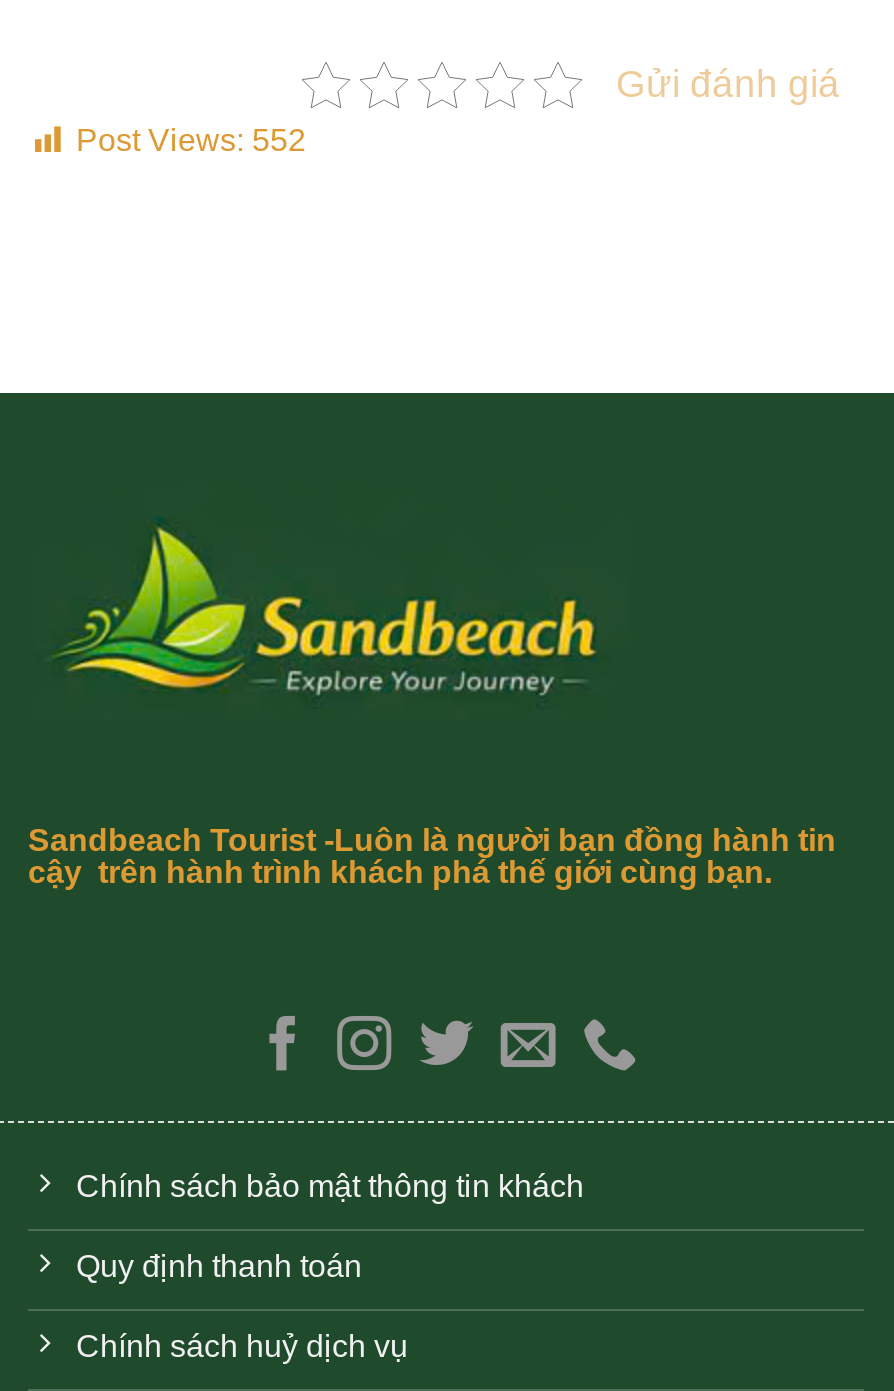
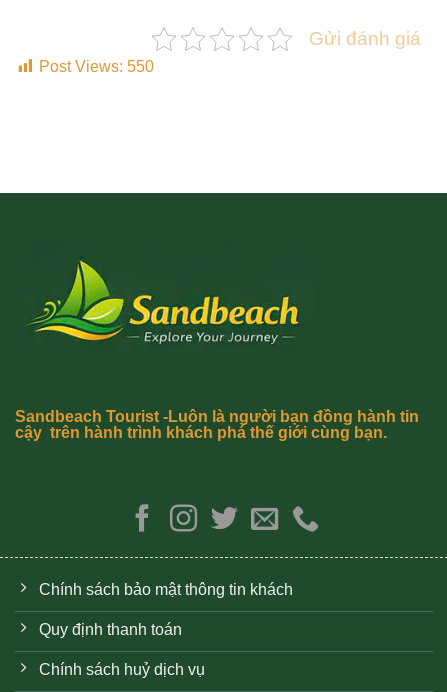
[76,124,306,158] Post Views: 552 -> [39,58,154,75] Post Views: 550

